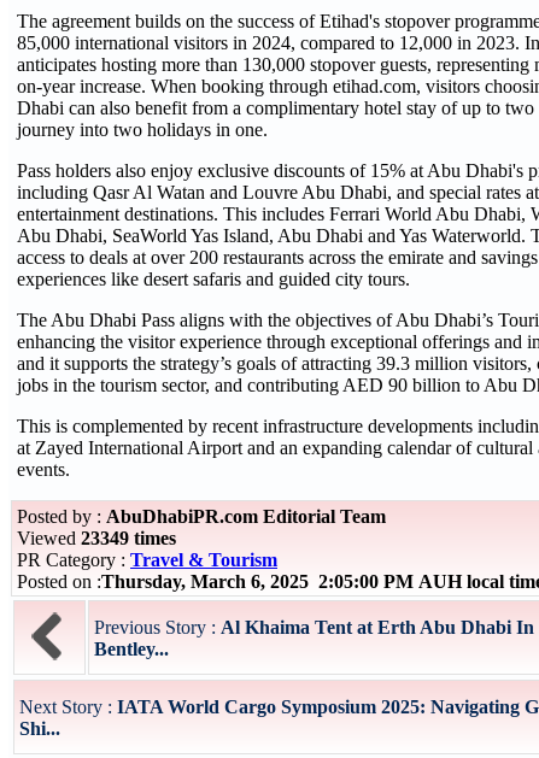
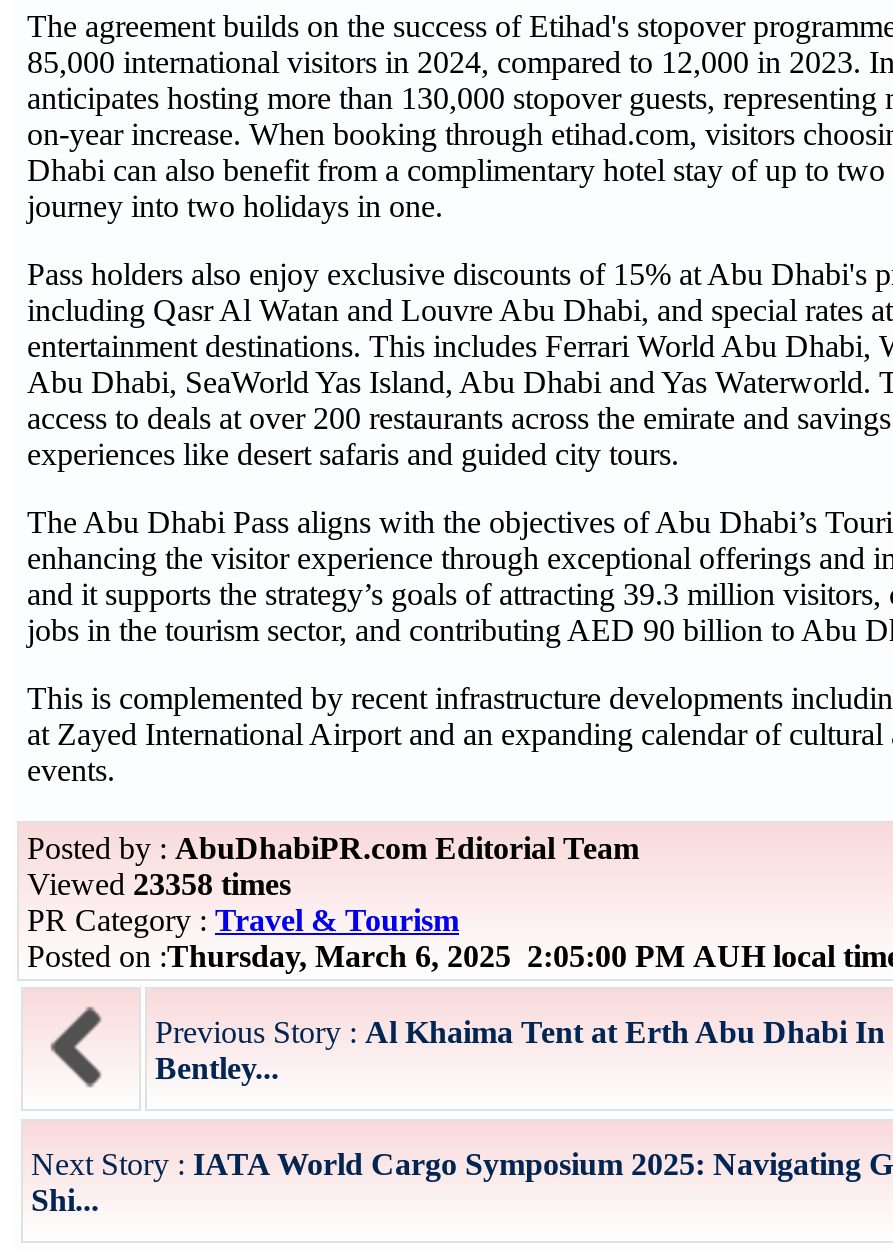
[17,528,176,548] Viewed 23349 times -> [27,867,291,901] Viewed 23358 times

